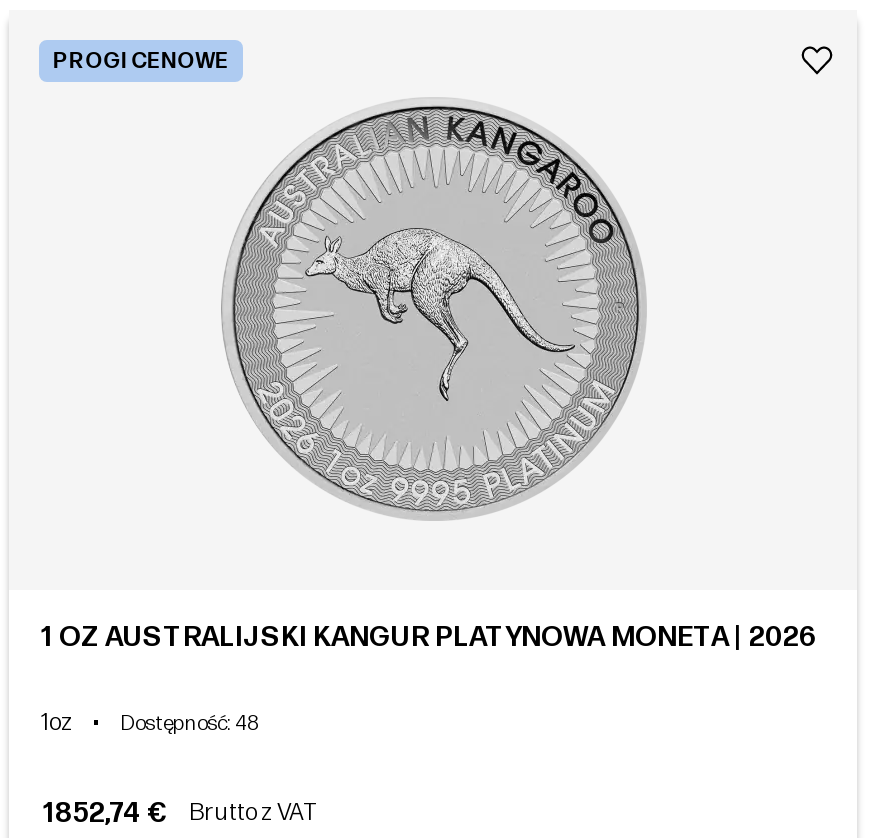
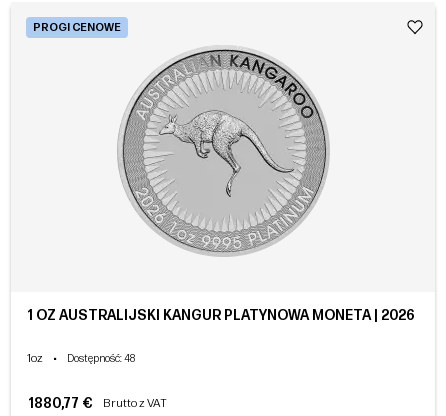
[43,797,317,831] 1852,74 € Brutto z VAT -> [28,395,167,412] 1880,77 € Brutto z VAT

